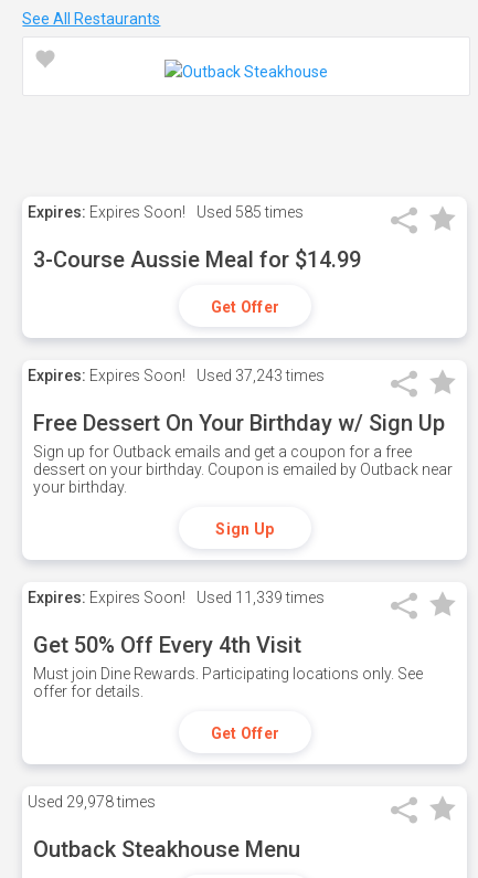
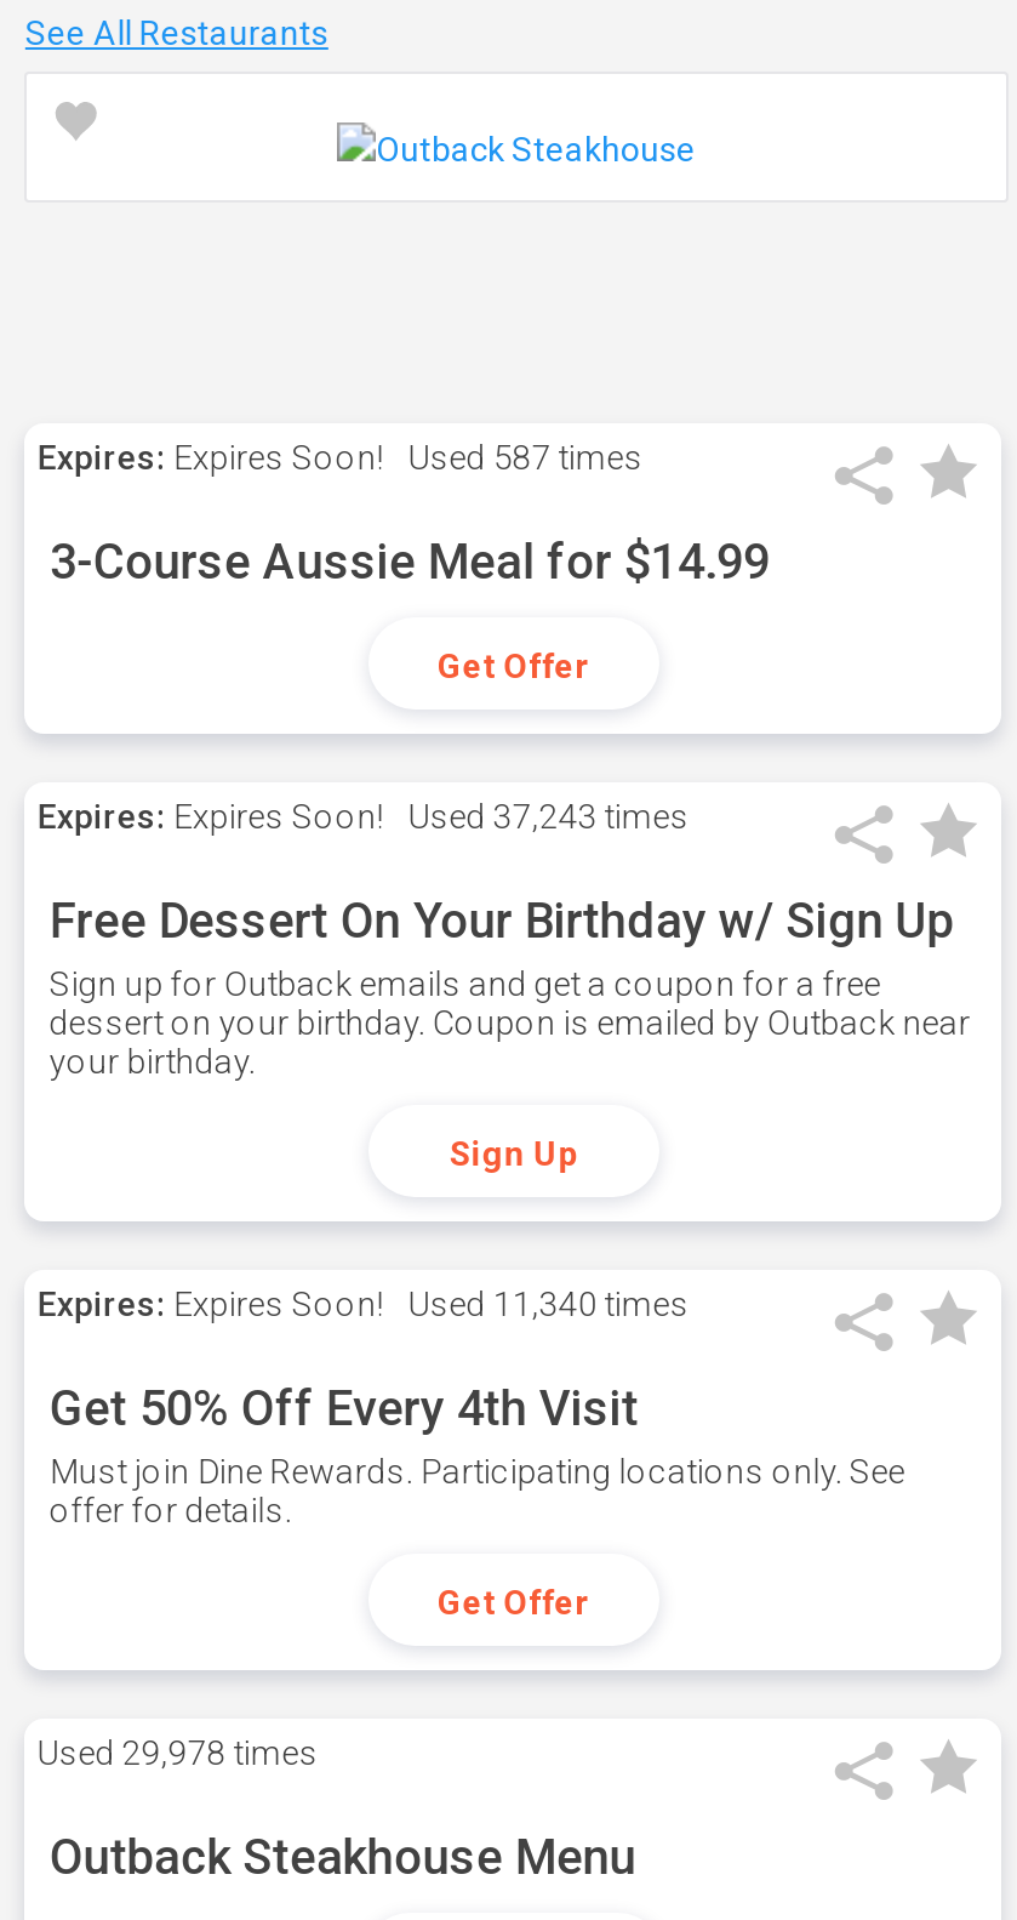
[28,203,304,221] Expires: Expires Soon! Used 585 times -> [37,438,643,477] Expires: Expires Soon! Used 587 times
[28,589,325,606] Expires: Expires Soon! Used 11,339 times -> [37,1284,689,1323] Expires: Expires Soon! Used 11,340 times

